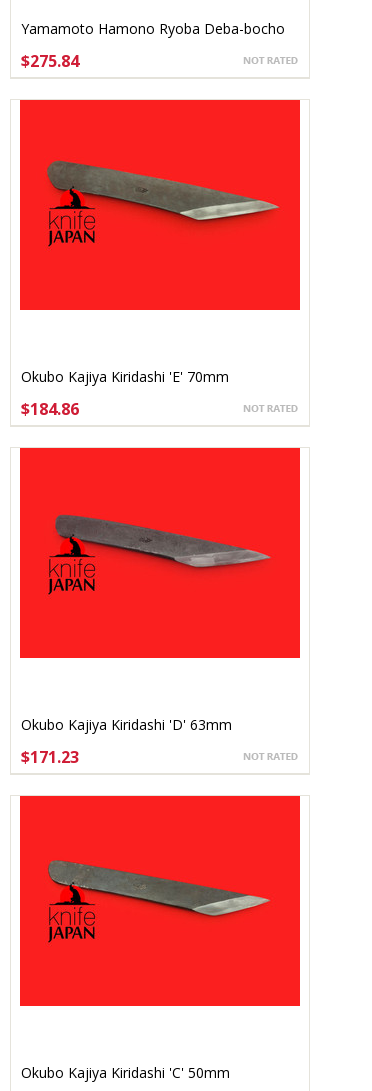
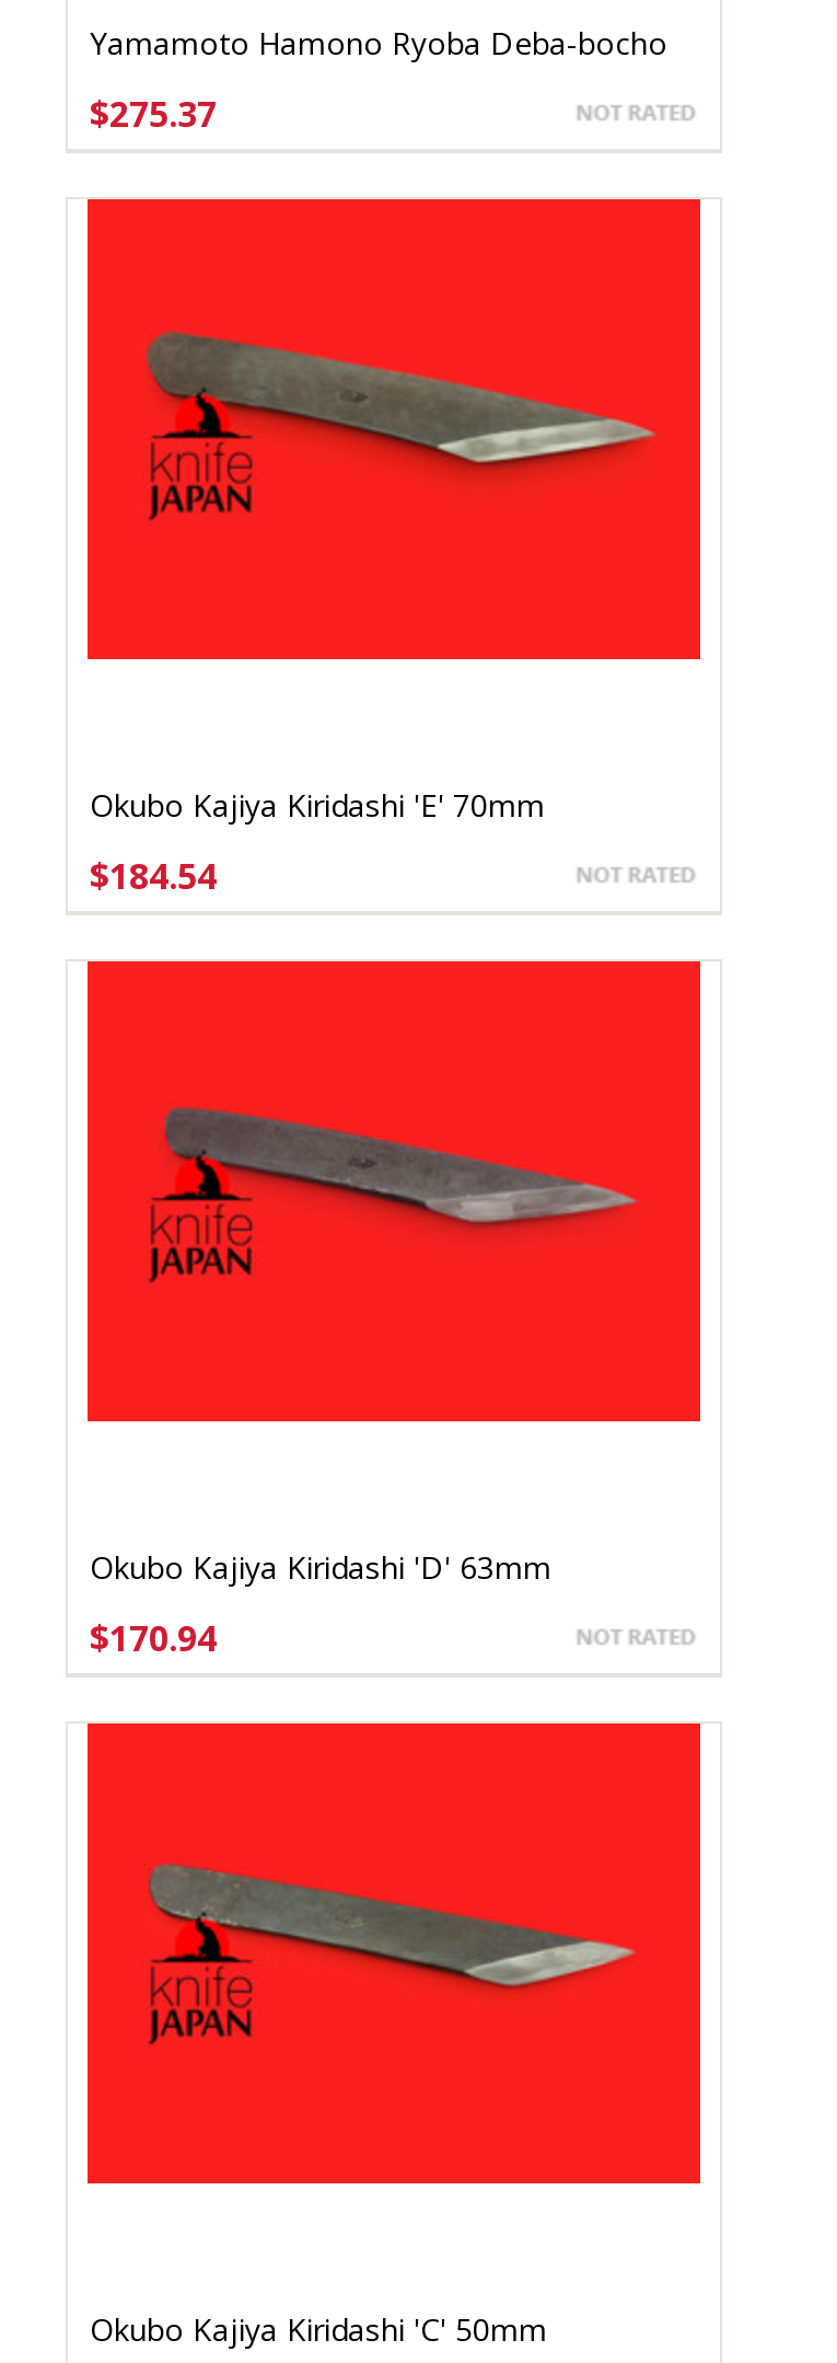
[21,50,79,72] $275.84 -> [90,90,217,138] $275.37
[21,398,79,420] $184.86 -> [90,852,217,900] $184.54
[21,746,79,768] $171.23 -> [90,1614,217,1662] $170.94

